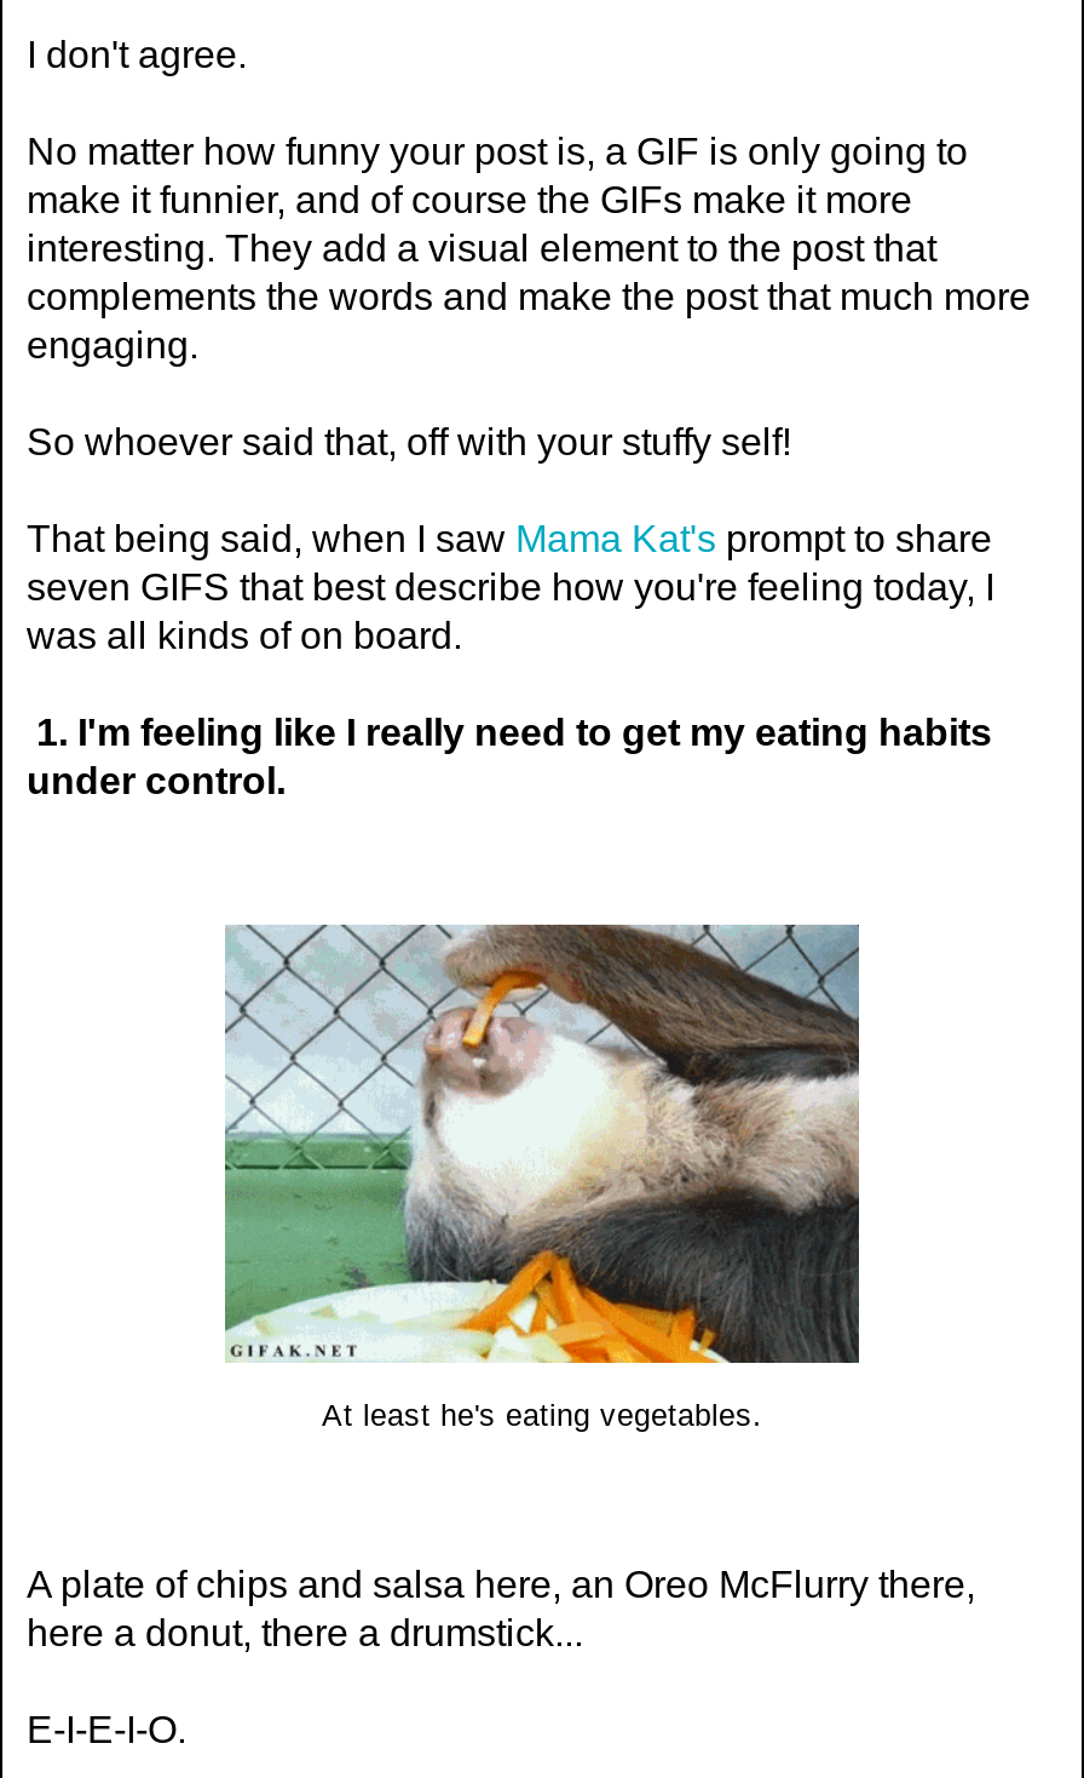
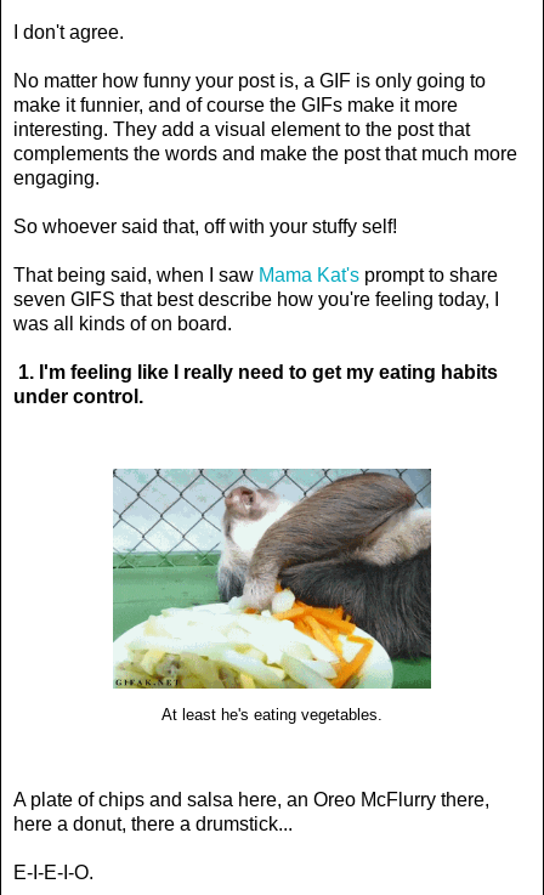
[223,922,861,1365] [image] -> [112,469,432,690] [image]

